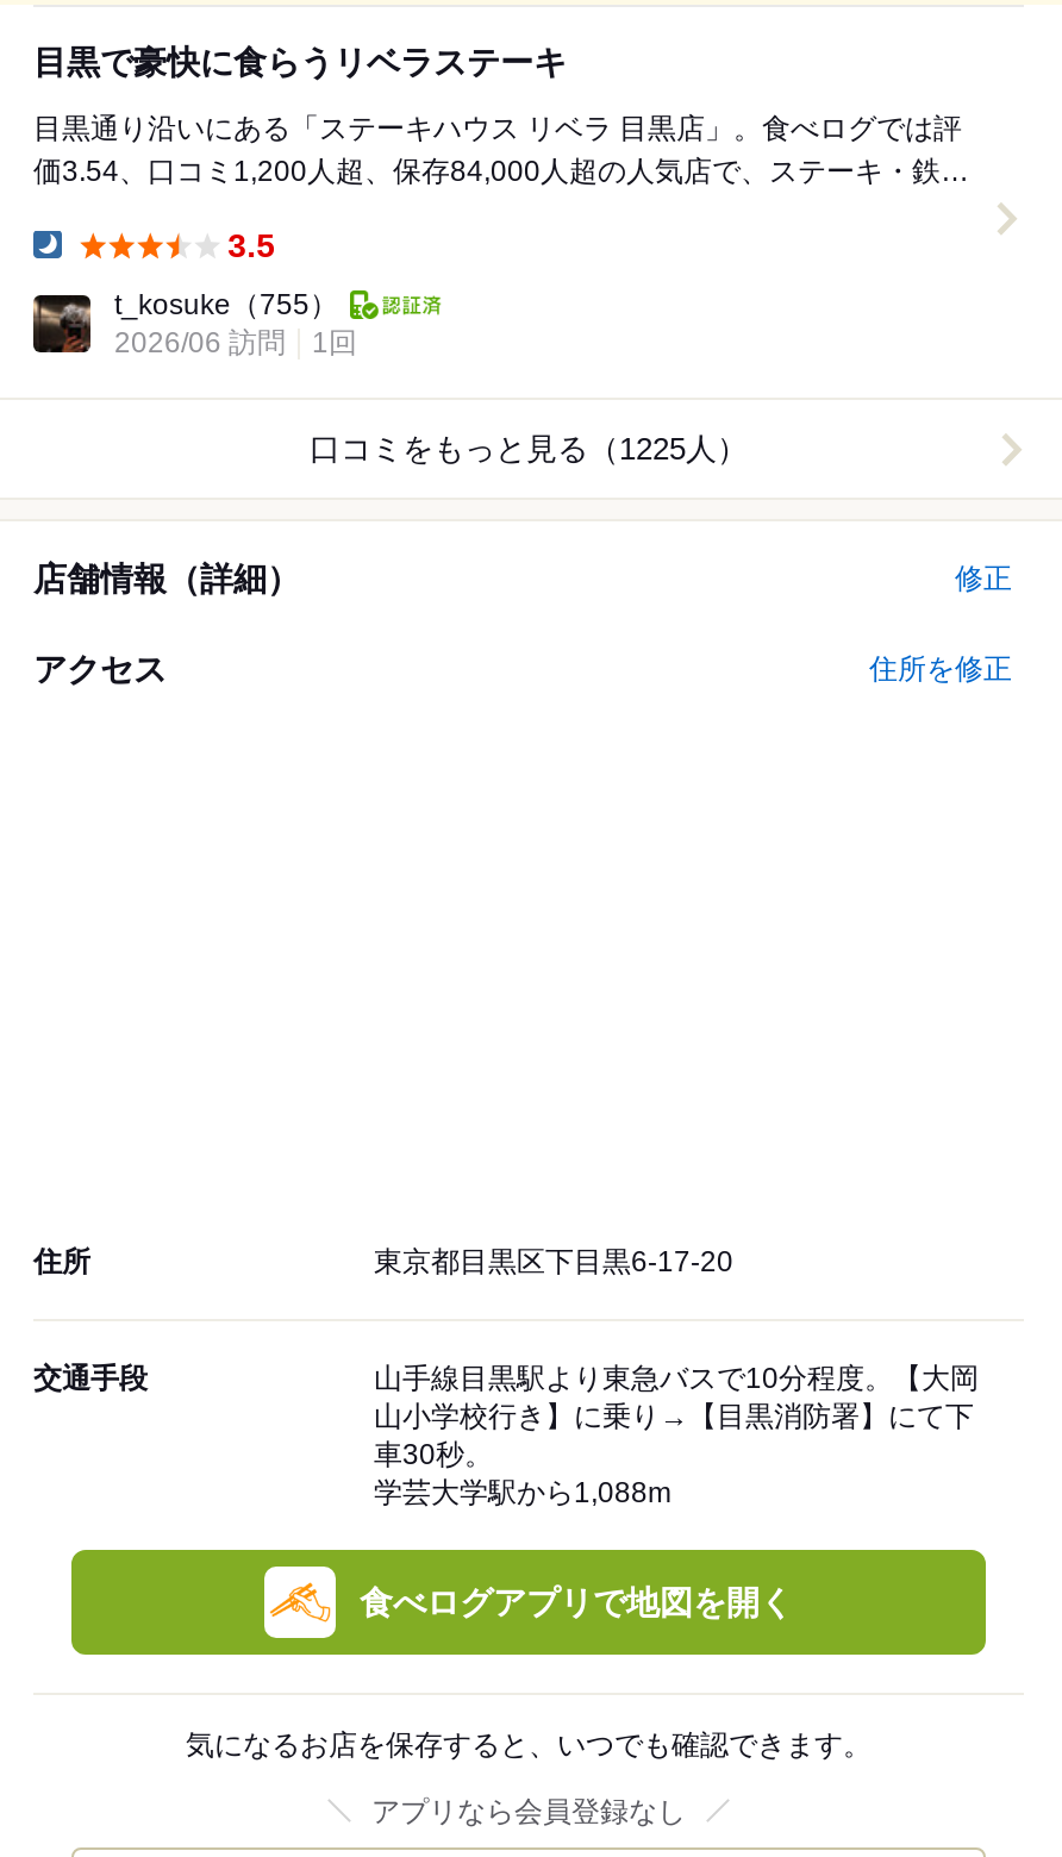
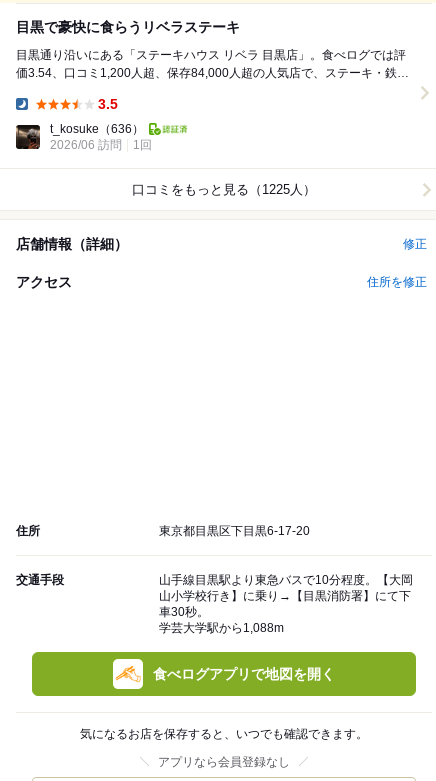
[114,289,338,322] t_kosuke（755） -> [50,122,144,136] t_kosuke（636）

